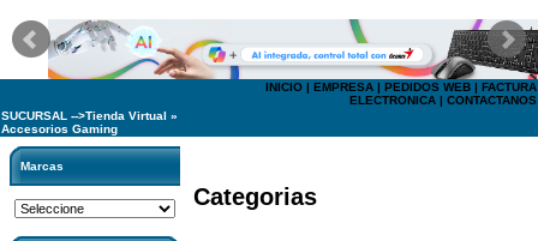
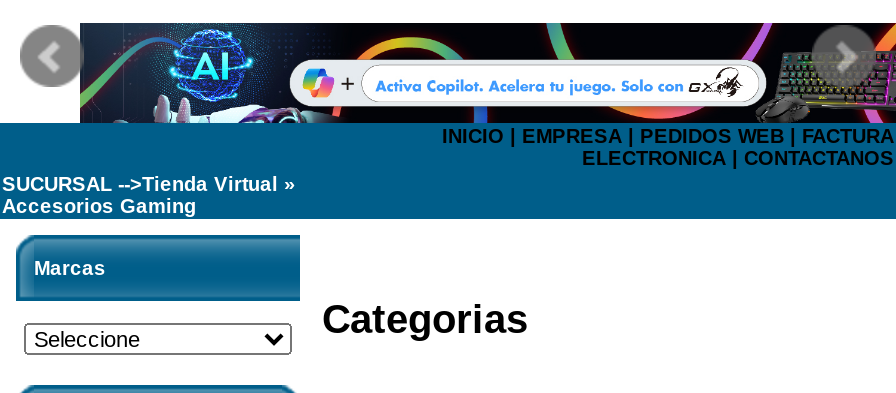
[47,18,534,80] [image] -> [78,21,890,125] [image]

